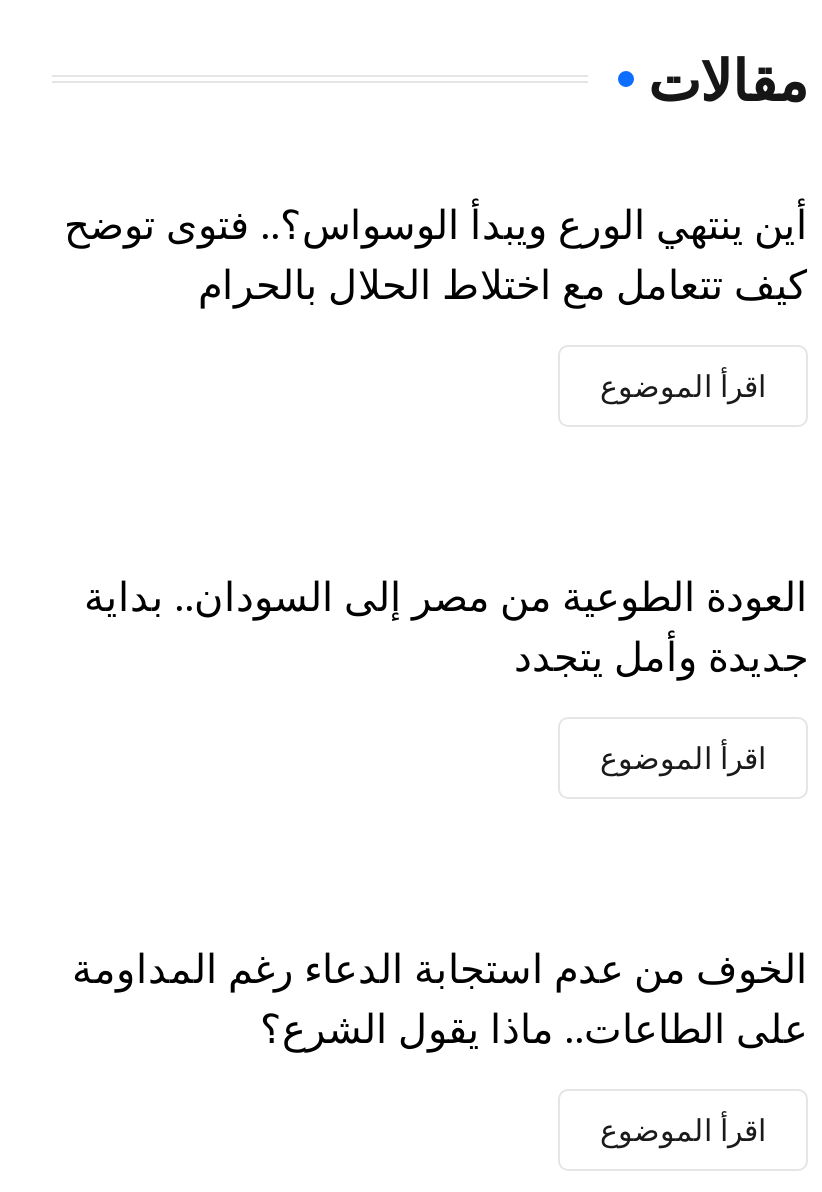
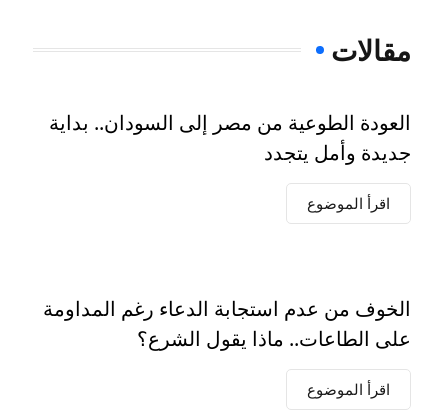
[64,197,808,405] أين ينتهي الورع ويبدأ الوسواس؟.. فتوى توضح | كيف تتعامل مع اختلاط الحلال بالحرام | اقرأ الموضوع -> none

